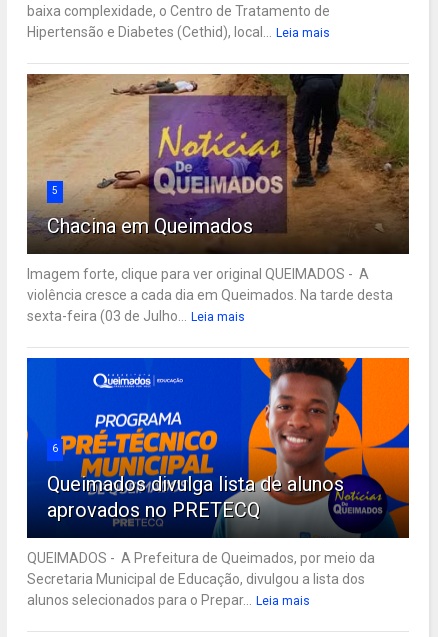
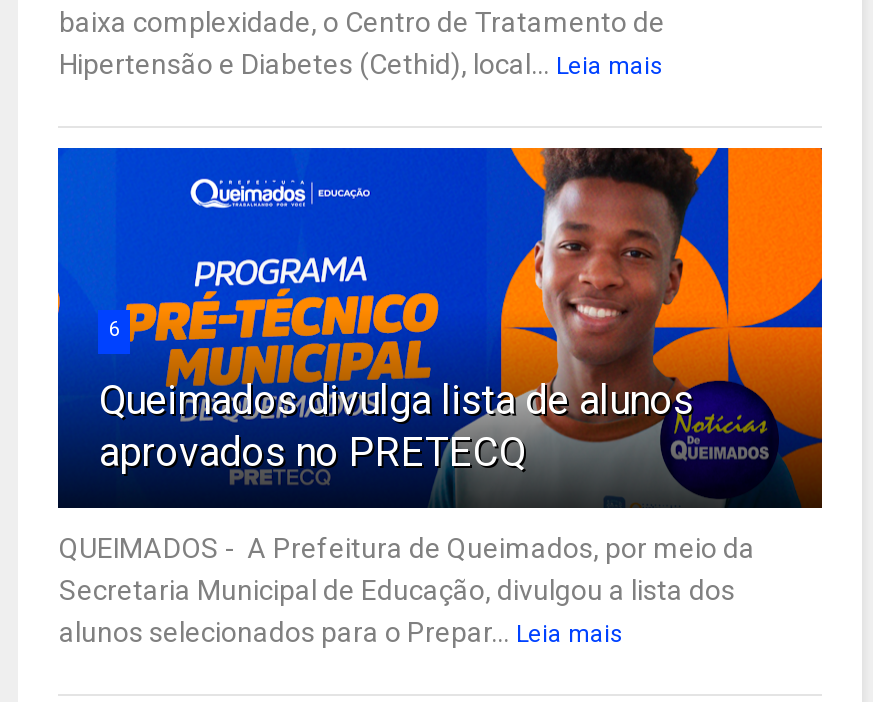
[26,73,410,324] [image] | 5 | Chacina em Queimados | Imagem forte, clique para ver original QUEIMADOS - A | violência cresce a cada dia em Queimados. Na tarde desta | sexta-feira (03 de Julho... Leia mais -> none

